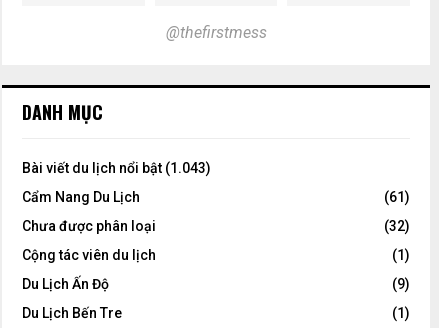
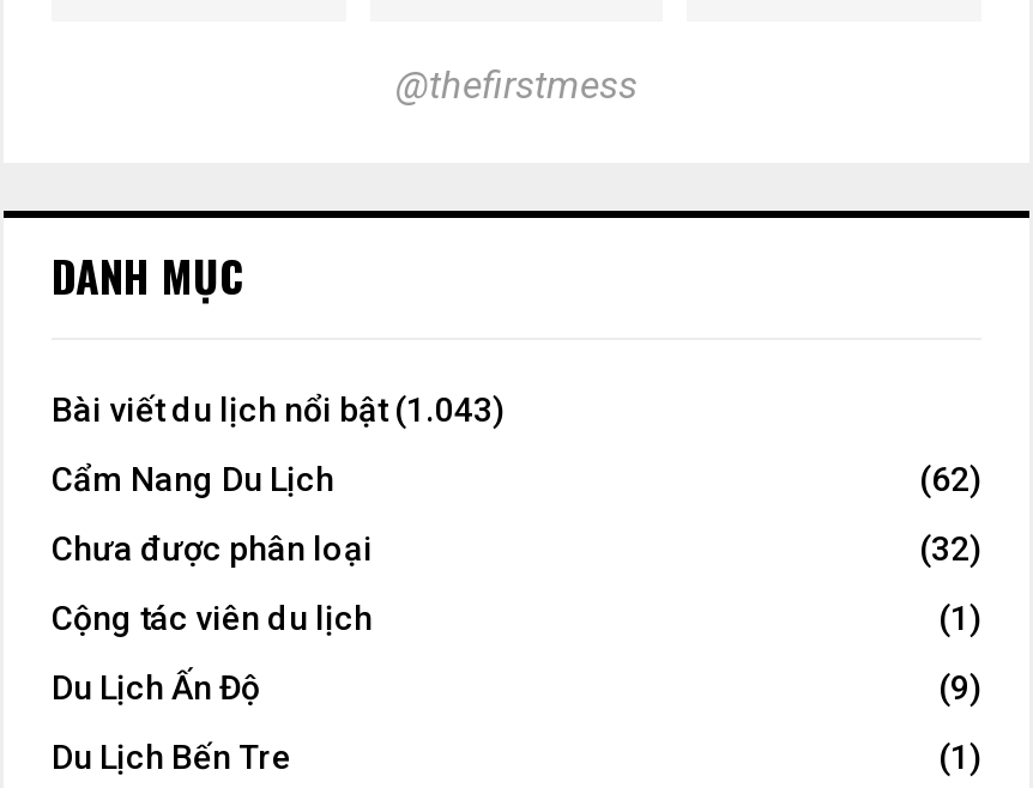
[384,189,410,205] (61) -> [919,460,981,498] (62)

